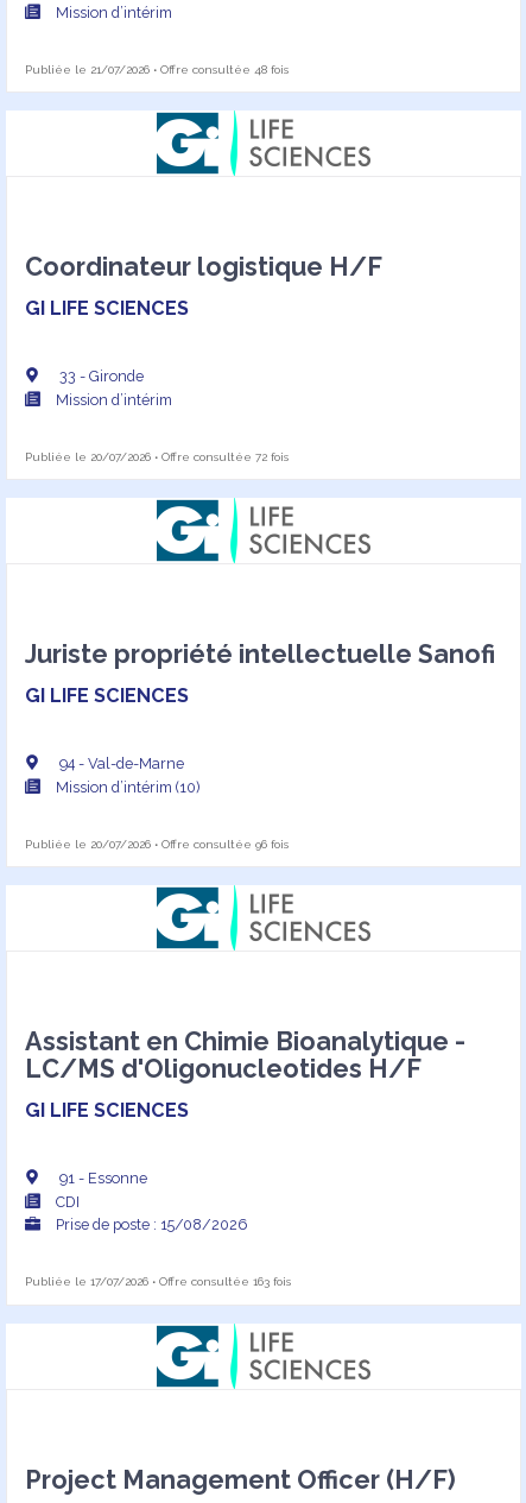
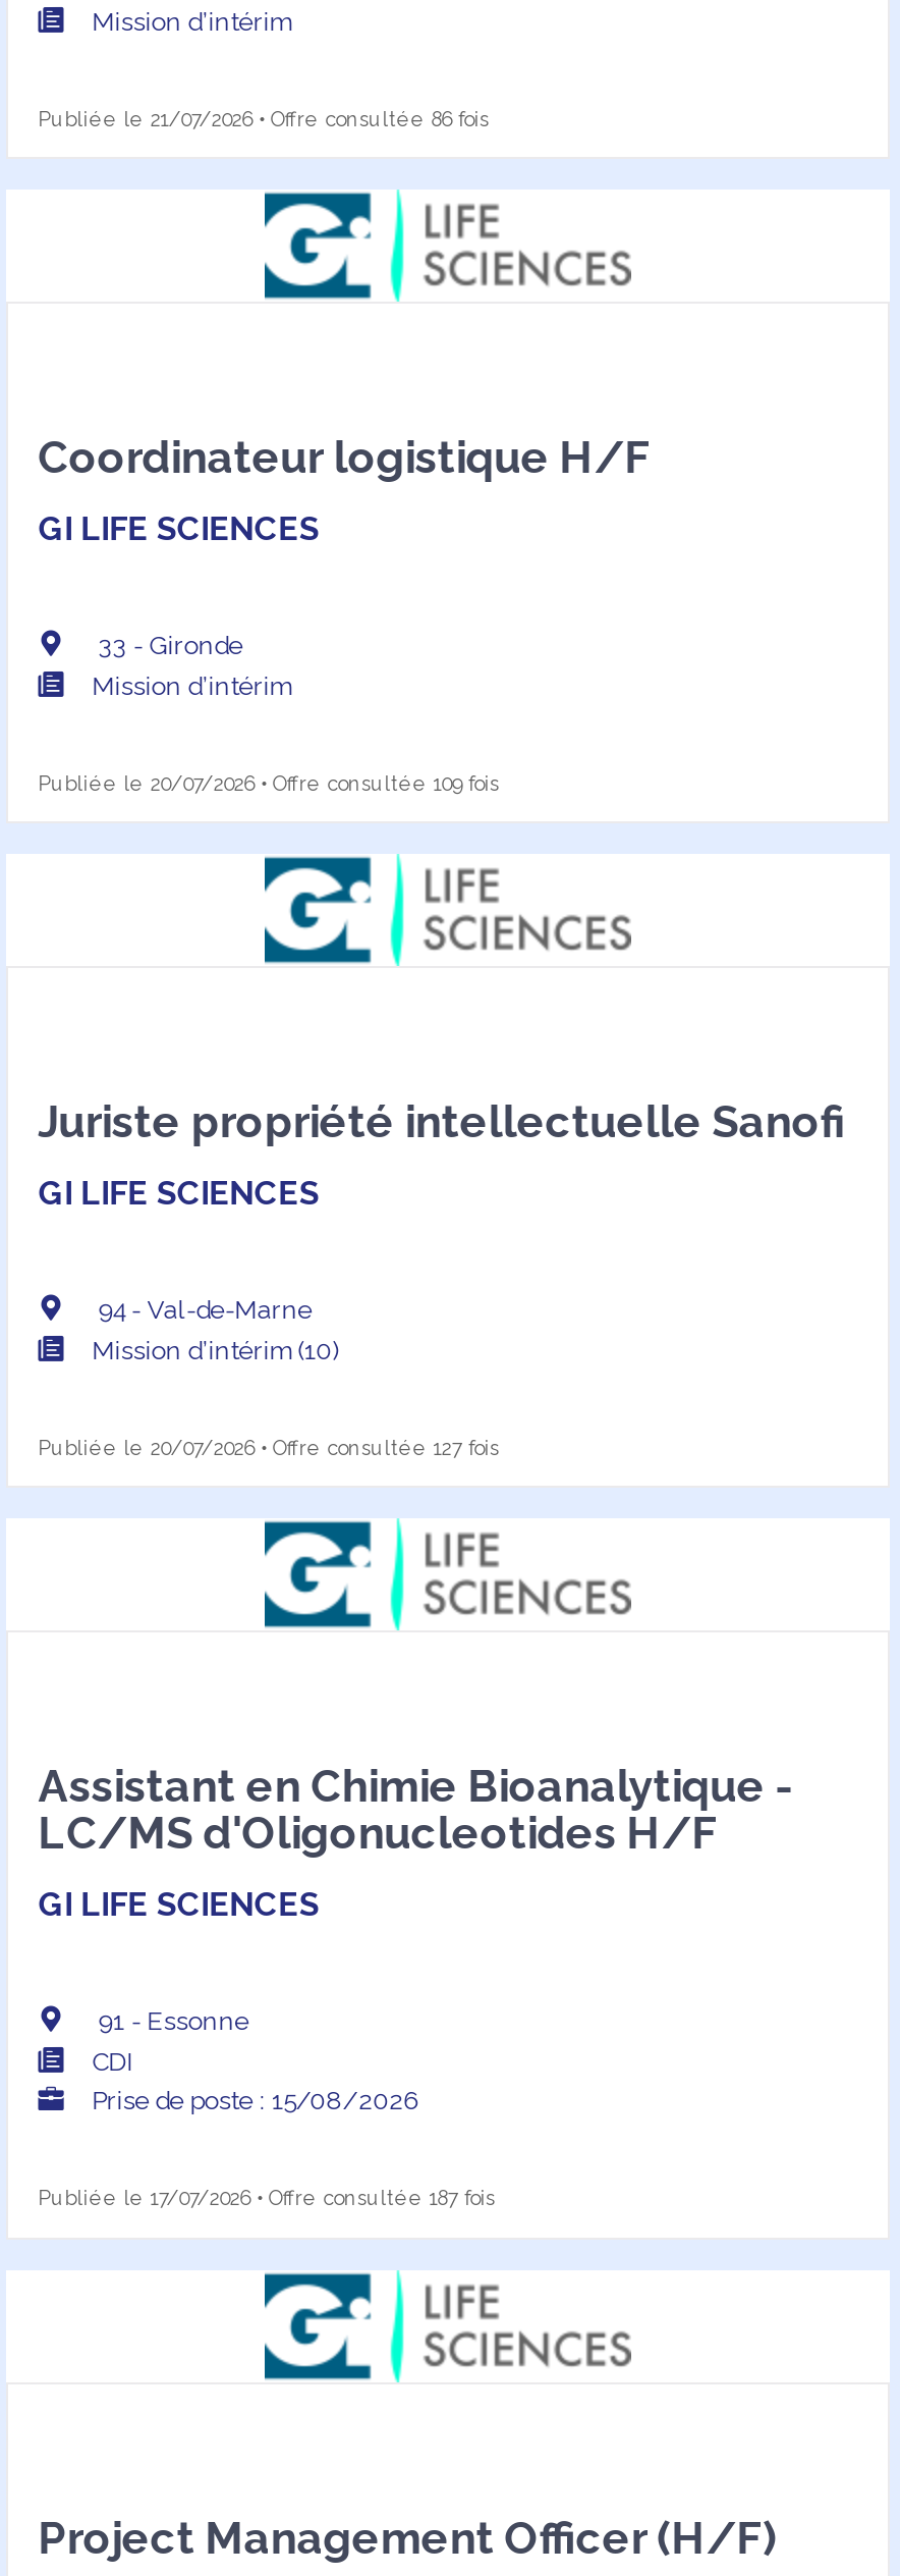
[25,63,288,76] Publiée le 21/07/2026 • Offre consultée 48 fois -> [38,108,488,130] Publiée le 21/07/2026 • Offre consultée 86 fois
[25,450,288,463] Publiée le 20/07/2026 • Offre consultée 72 fois -> [38,772,498,795] Publiée le 20/07/2026 • Offre consultée 109 fois
[25,838,288,851] Publiée le 20/07/2026 • Offre consultée 96 fois -> [38,1437,498,1459] Publiée le 20/07/2026 • Offre consultée 127 fois
[25,1275,291,1288] Publiée le 17/07/2026 • Offre consultée 163 fois -> [38,2188,494,2210] Publiée le 17/07/2026 • Offre consultée 187 fois

